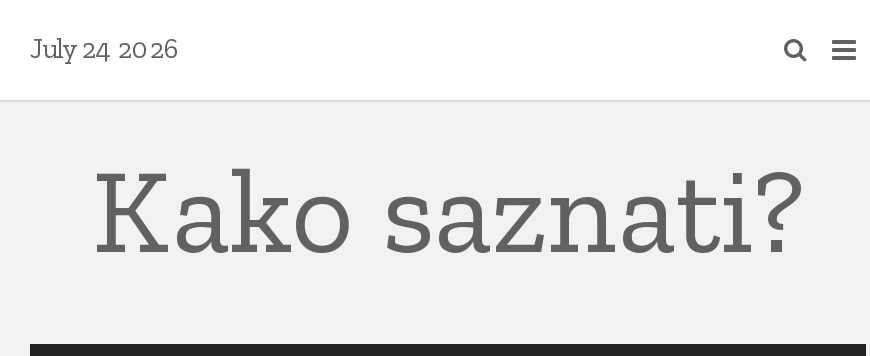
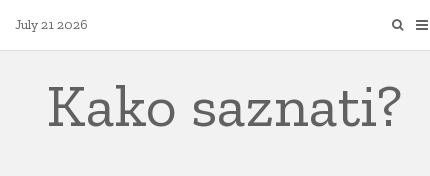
[30,32,180,66] July 24 2026 -> [15,16,88,33] July 21 2026

